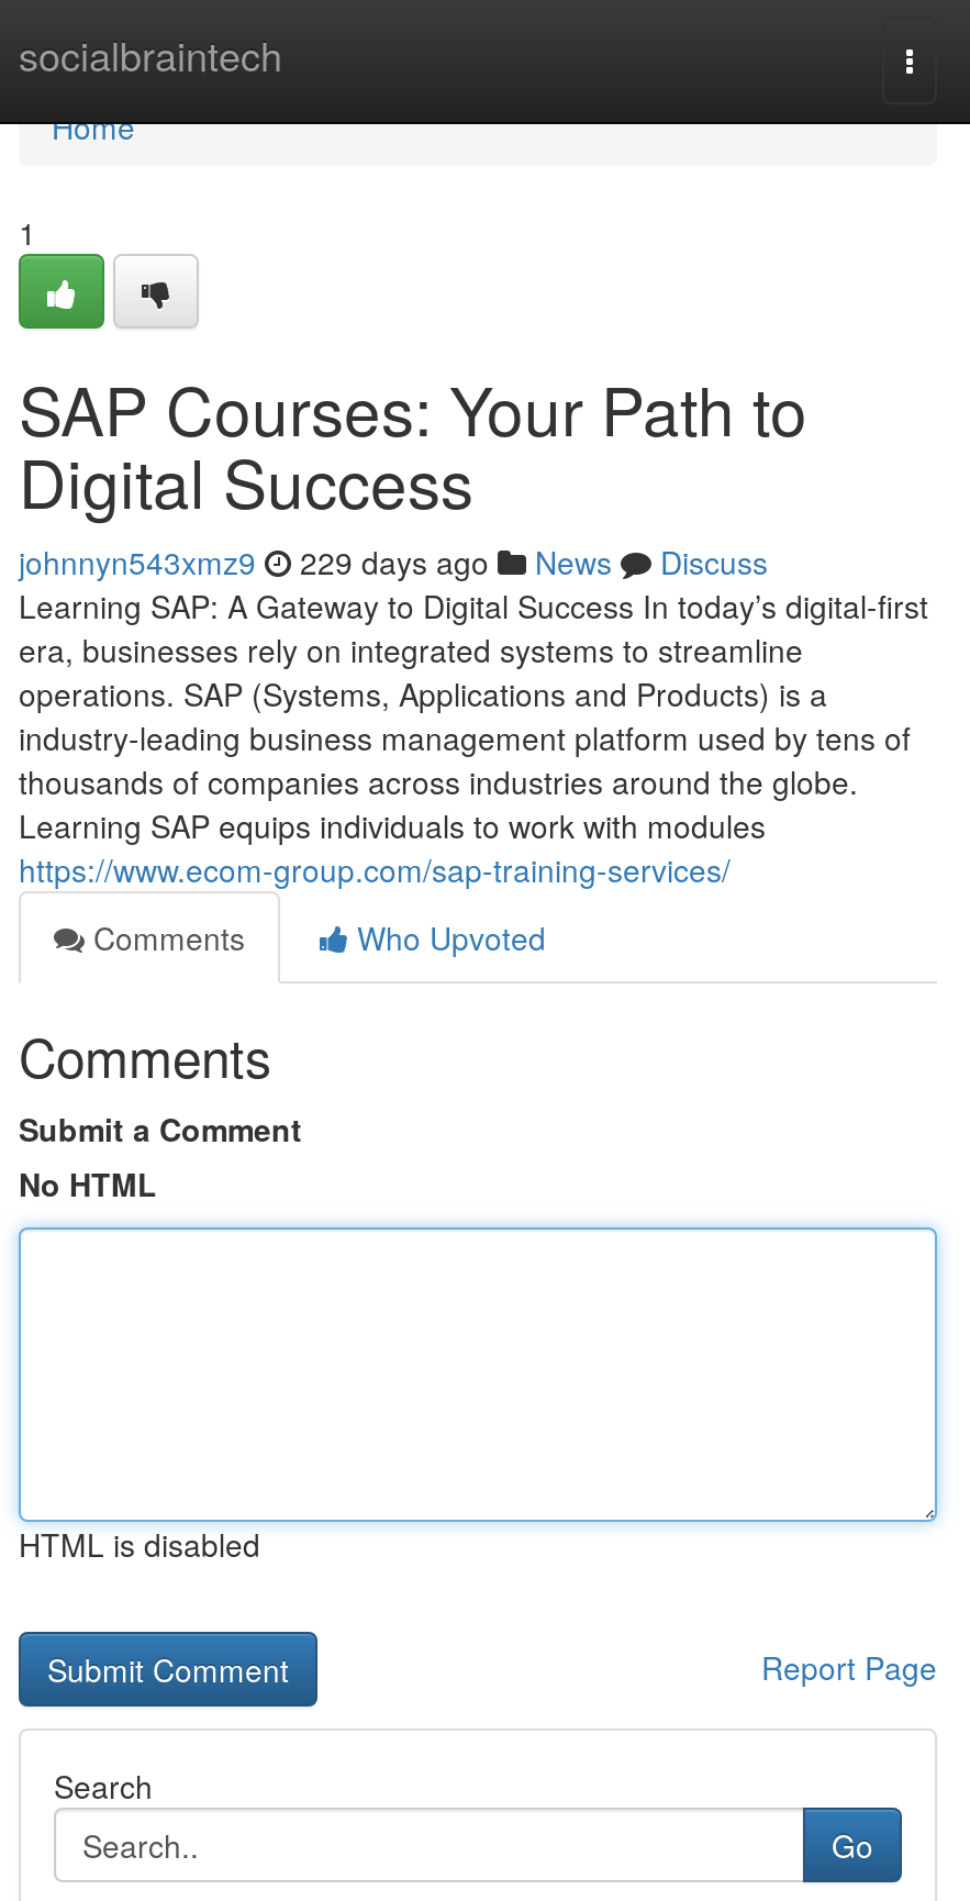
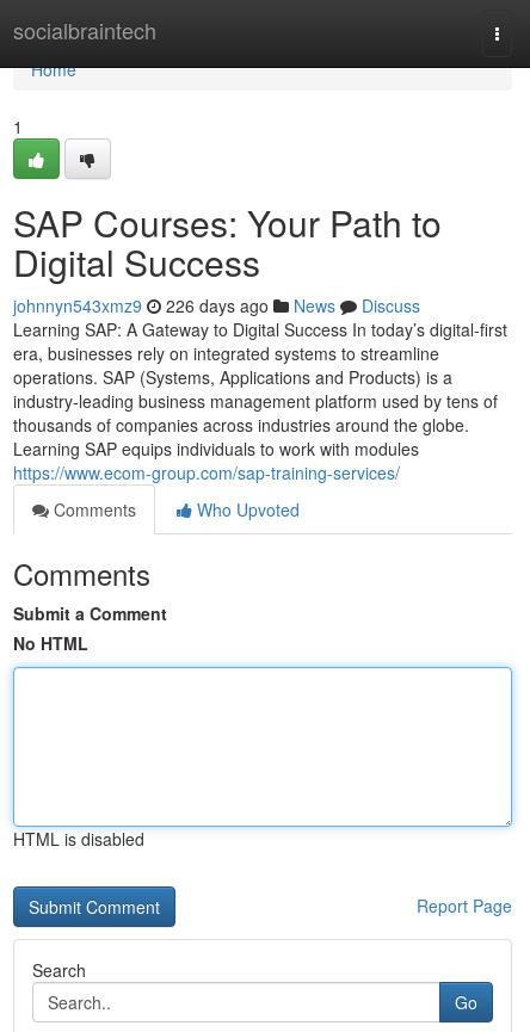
[19,540,768,583] johnnyn543xmz9 229 days ago News Discuss -> [13,293,420,317] johnnyn543xmz9 226 days ago News Discuss

